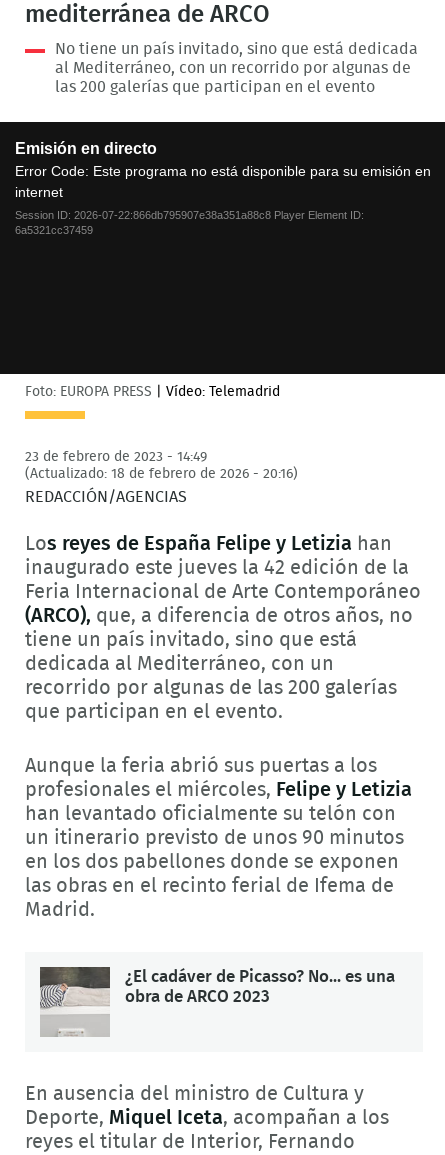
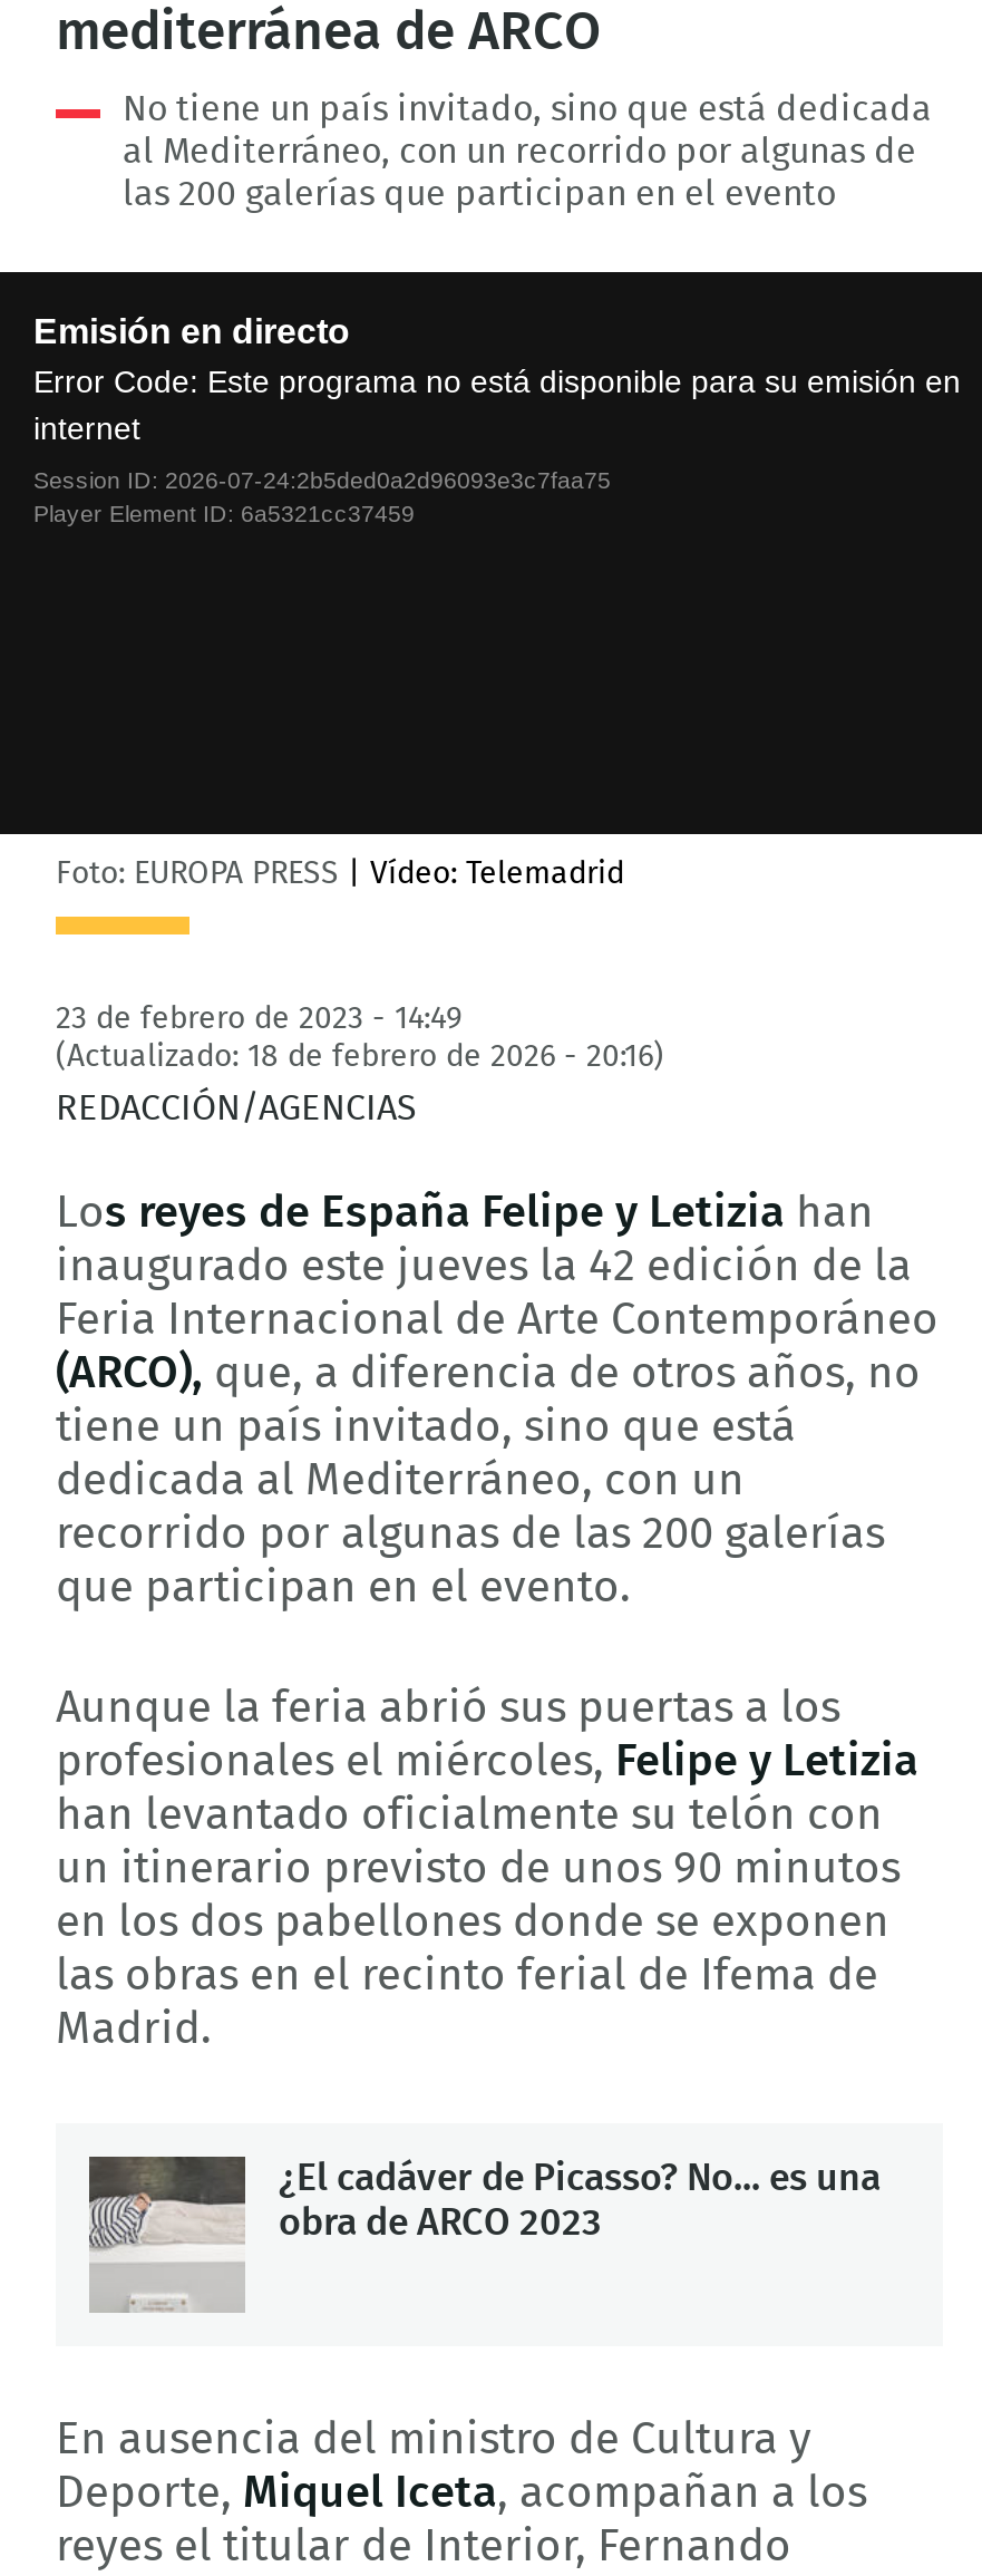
[15,209,364,236] Session ID: 2026-07-22:866db795907e38a351a88c8 Player Element ID: | 6a5321cc37459 -> [33,467,611,527] Session ID: 2026-07-24:2b5ded0a2d96093e3c7faa75 | Player Element ID: 6a5321cc37459

